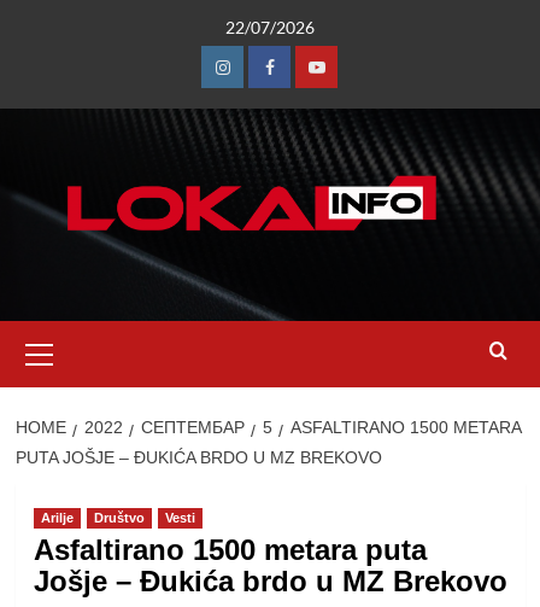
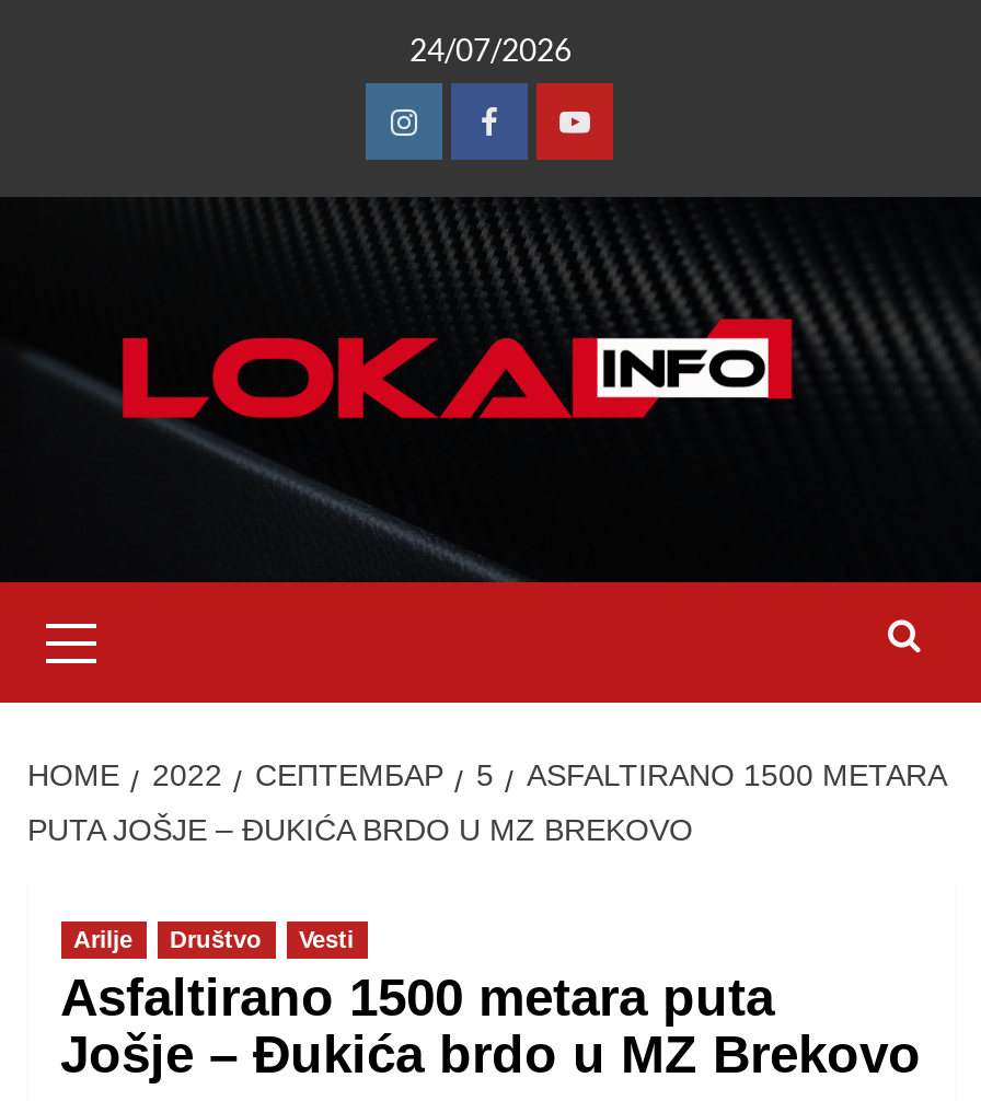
[225,17,315,37] 22/07/2026 -> [409,31,572,68] 24/07/2026

